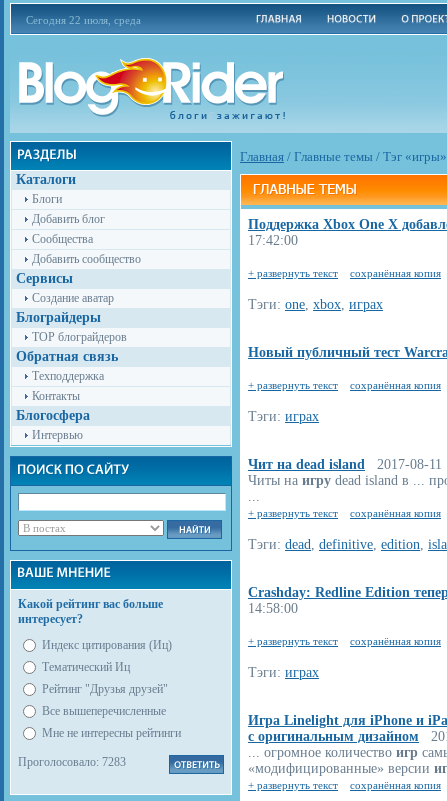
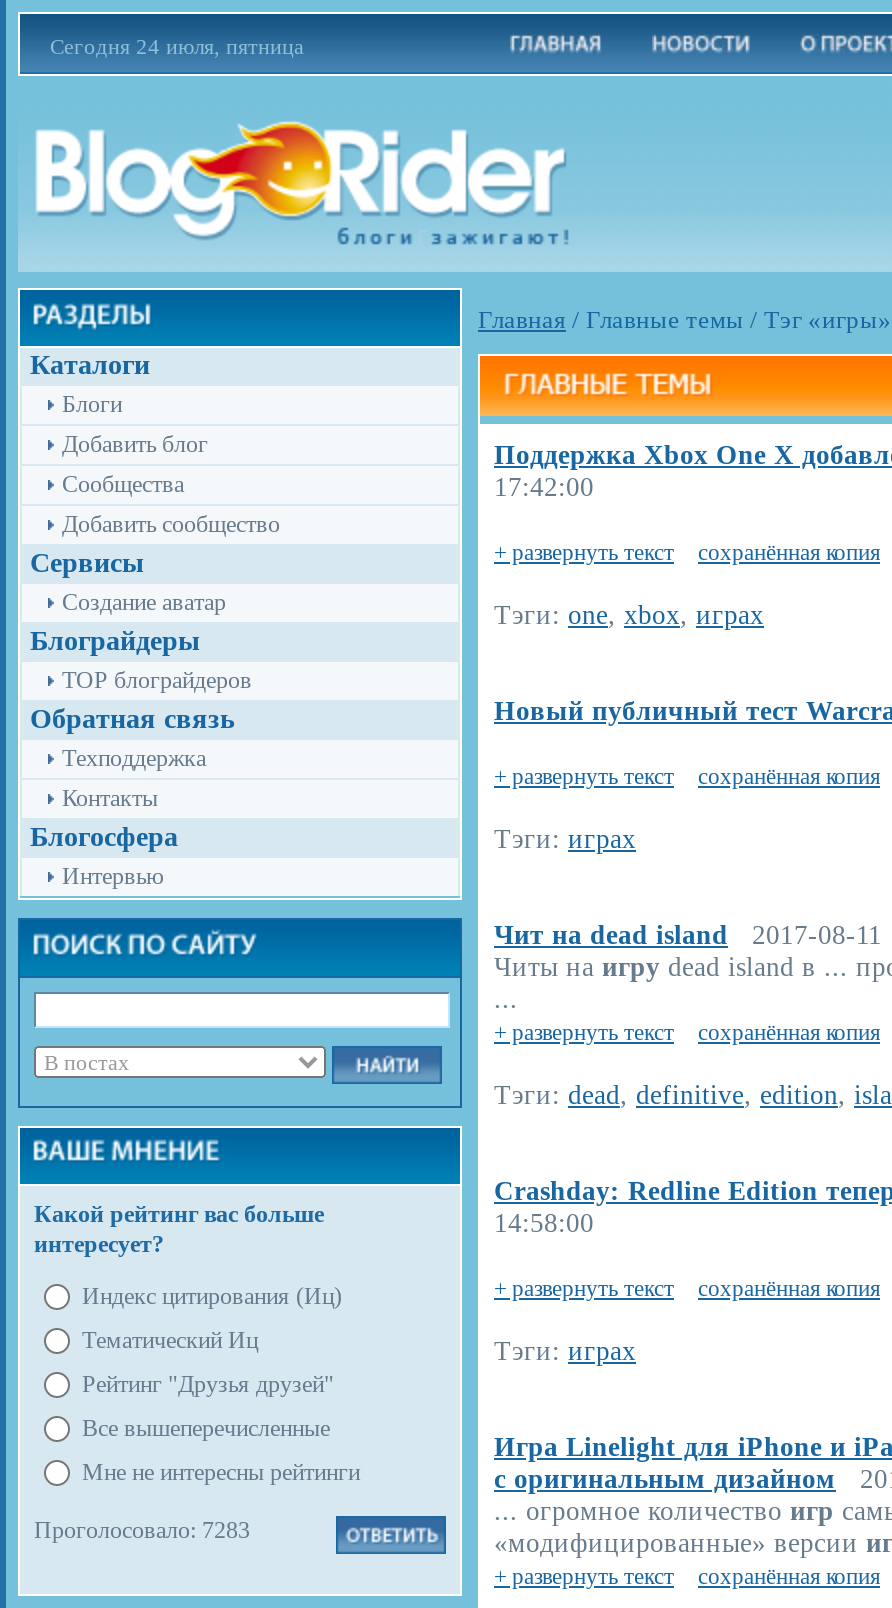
[26,14,141,26] Сегодня 22 июля, среда -> [50,34,304,58] Сегодня 24 июля, пятница

